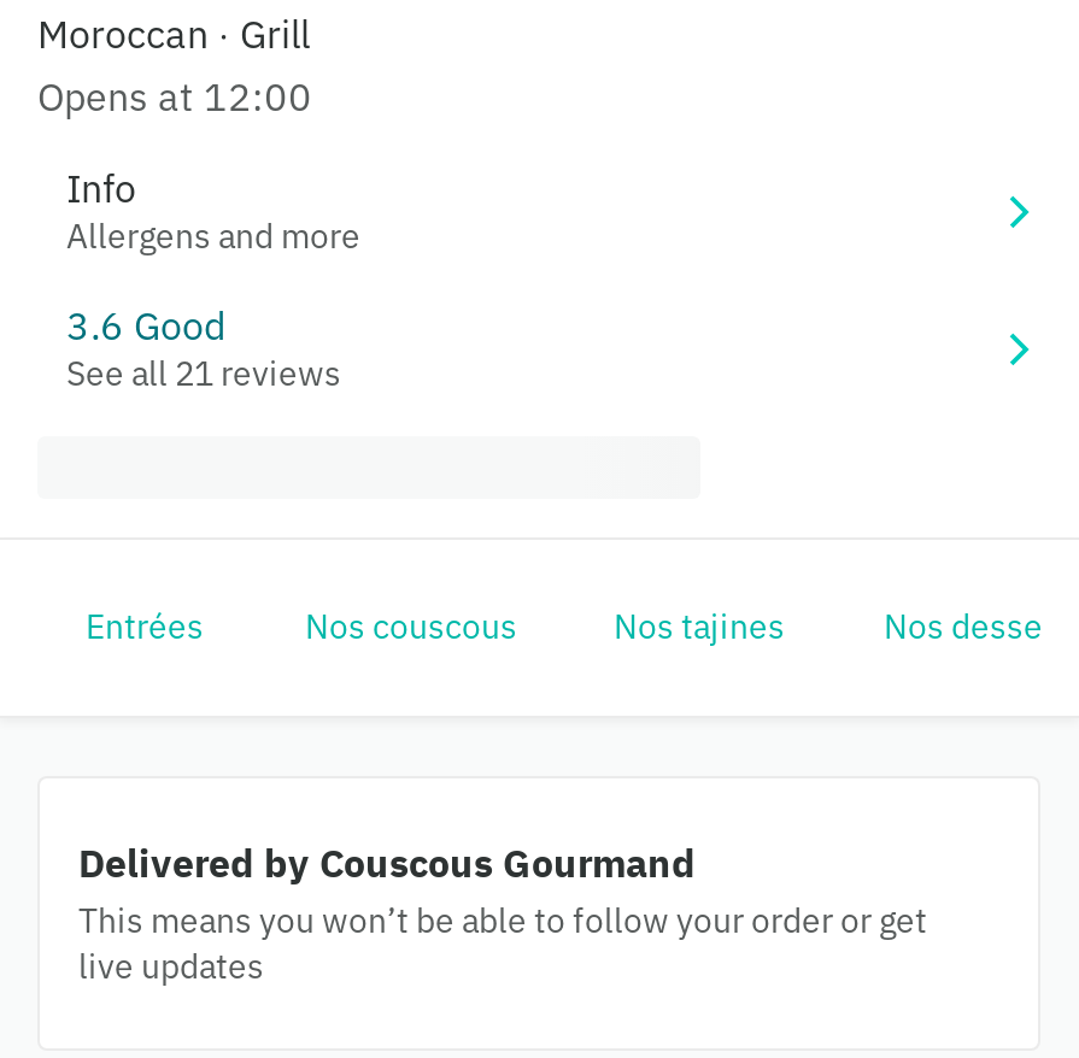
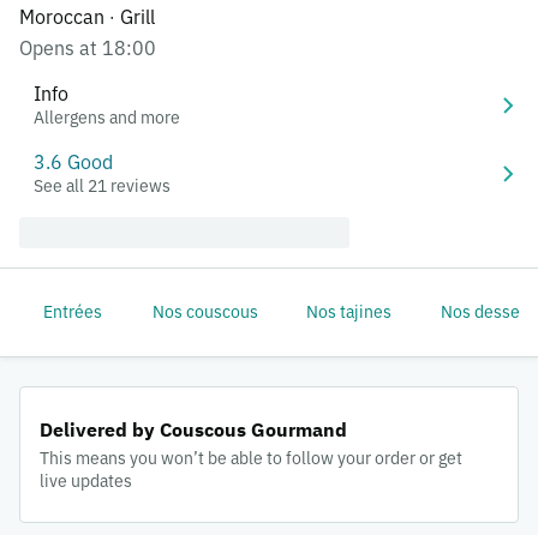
[37,72,312,121] Opens at 12:00 -> [19,36,156,60] Opens at 18:00

